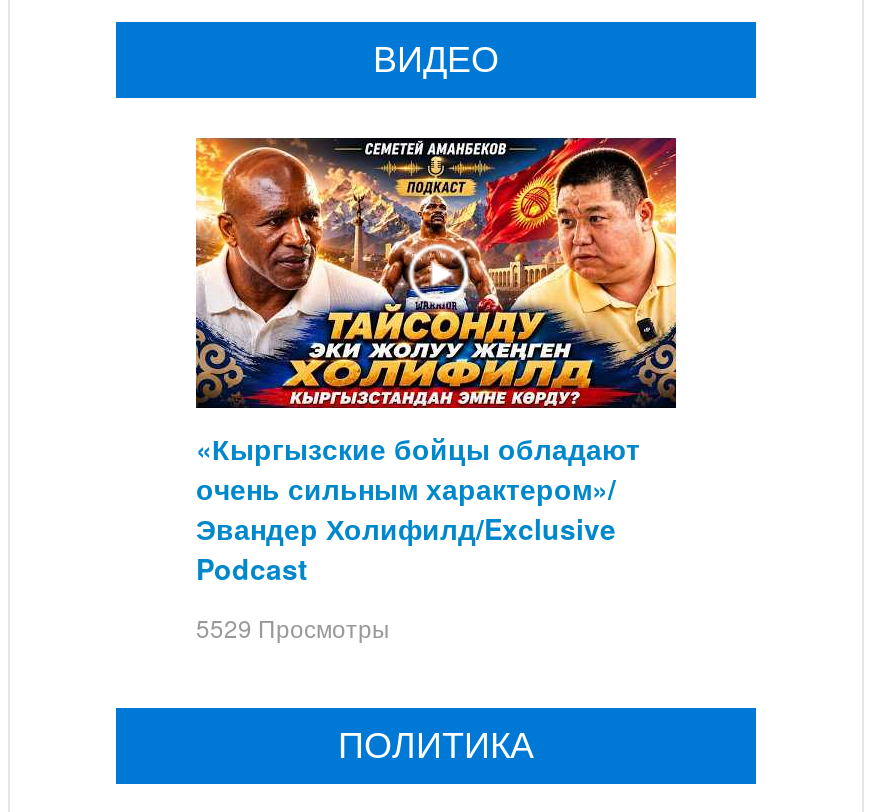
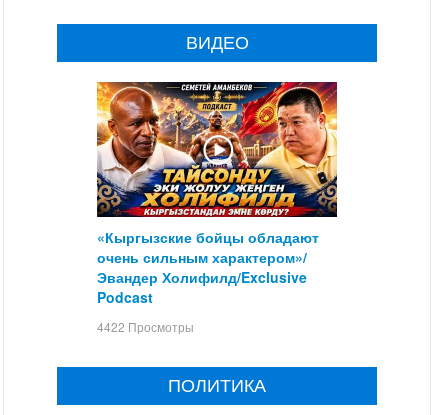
[196,610,390,644] 5529 Просмотры -> [97,318,194,335] 4422 Просмотры

